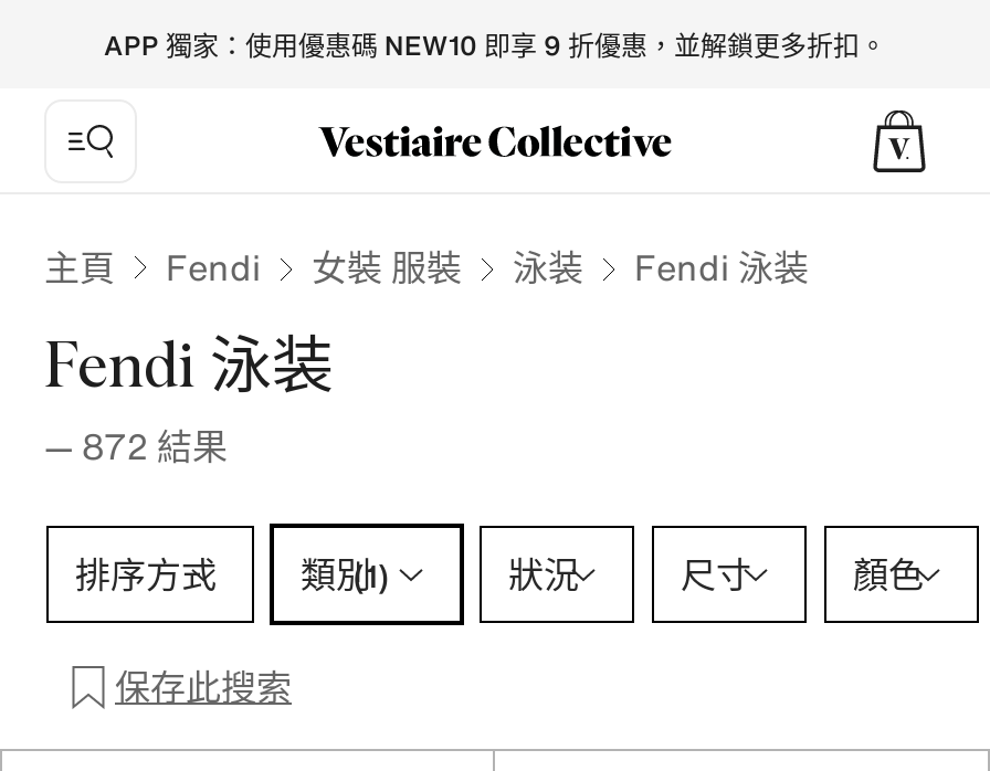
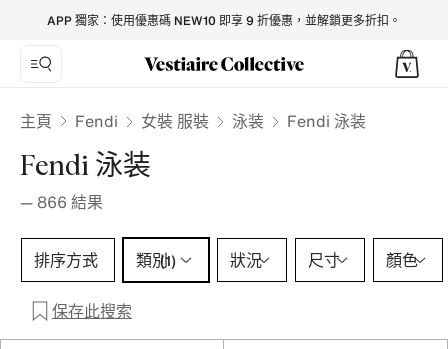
[44,420,228,473] — 872 結果 -> [20,190,103,214] — 866 結果

